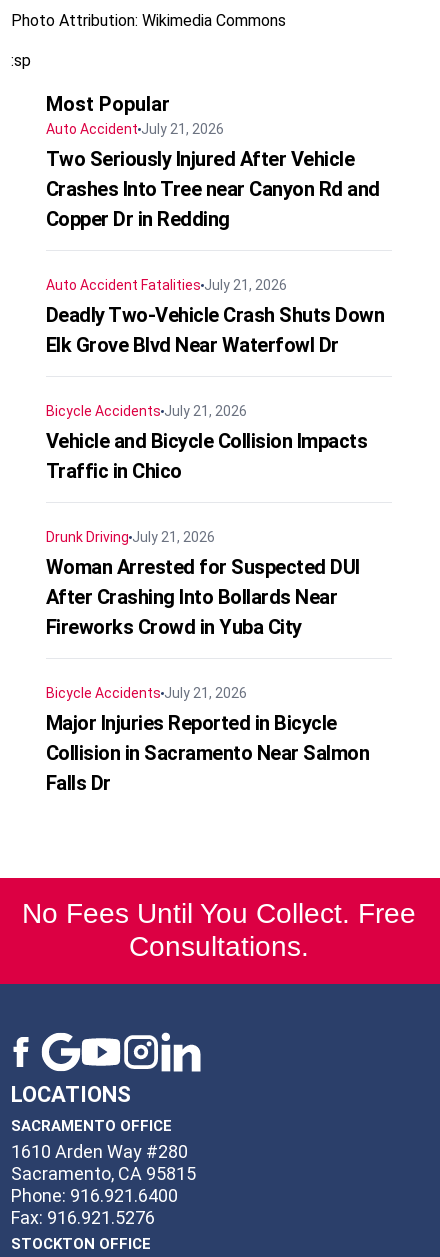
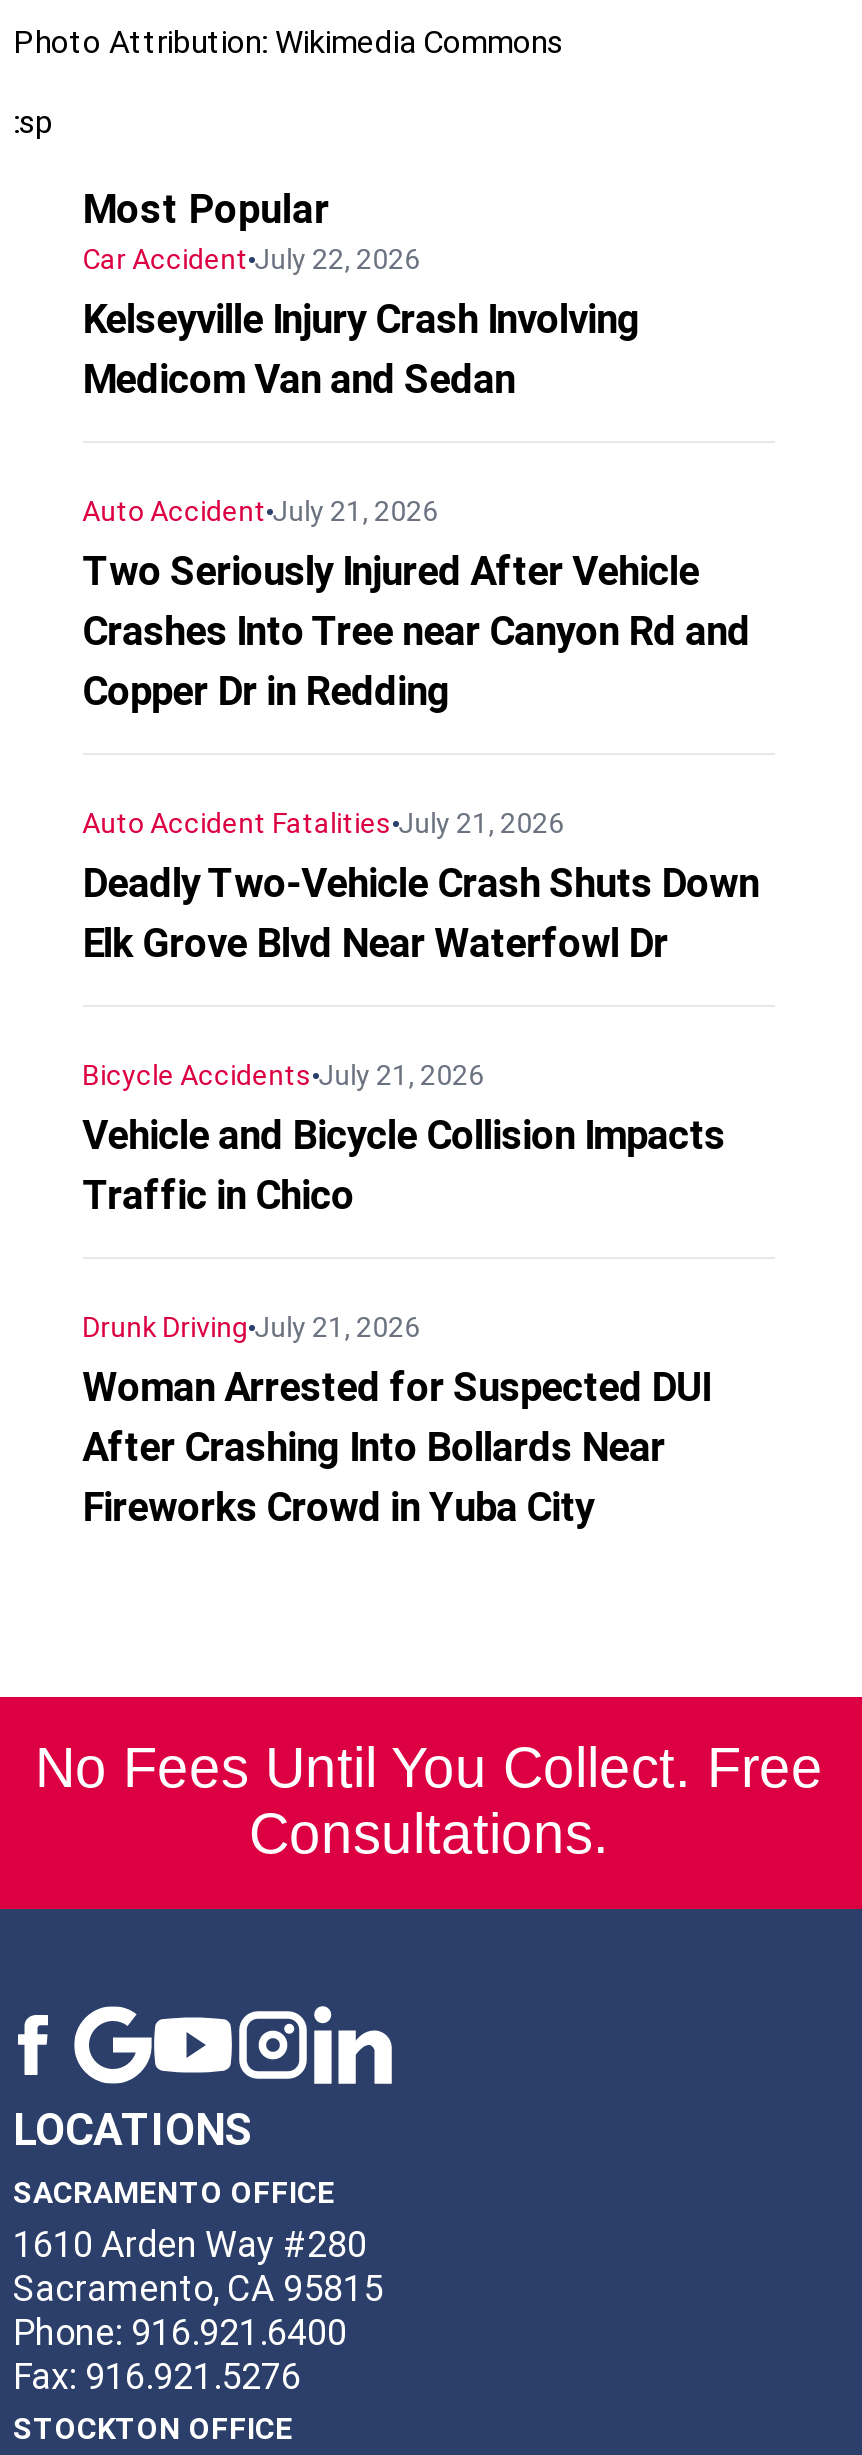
none -> [82,243,640,403] Car Accident July 22, 2026 | Kelseyville Injury Crash Involving | Medicom Van and Sedan
moved [46,121,384,639] -> [82,495,759,1531]: Auto Accident July 21, 2026 | Two Seriously Injured After Vehicle | Crashes Into Tree near Canyon Rd and | ... | After Crashing Into Bollards Near | Fireworks Crowd in Yuba City
[46,685,369,795] Bicycle Accidents July 21, 2026 | Major Injuries Reported in Bicycle | Collision in Sacramento Near Salmon | Falls Dr -> none

